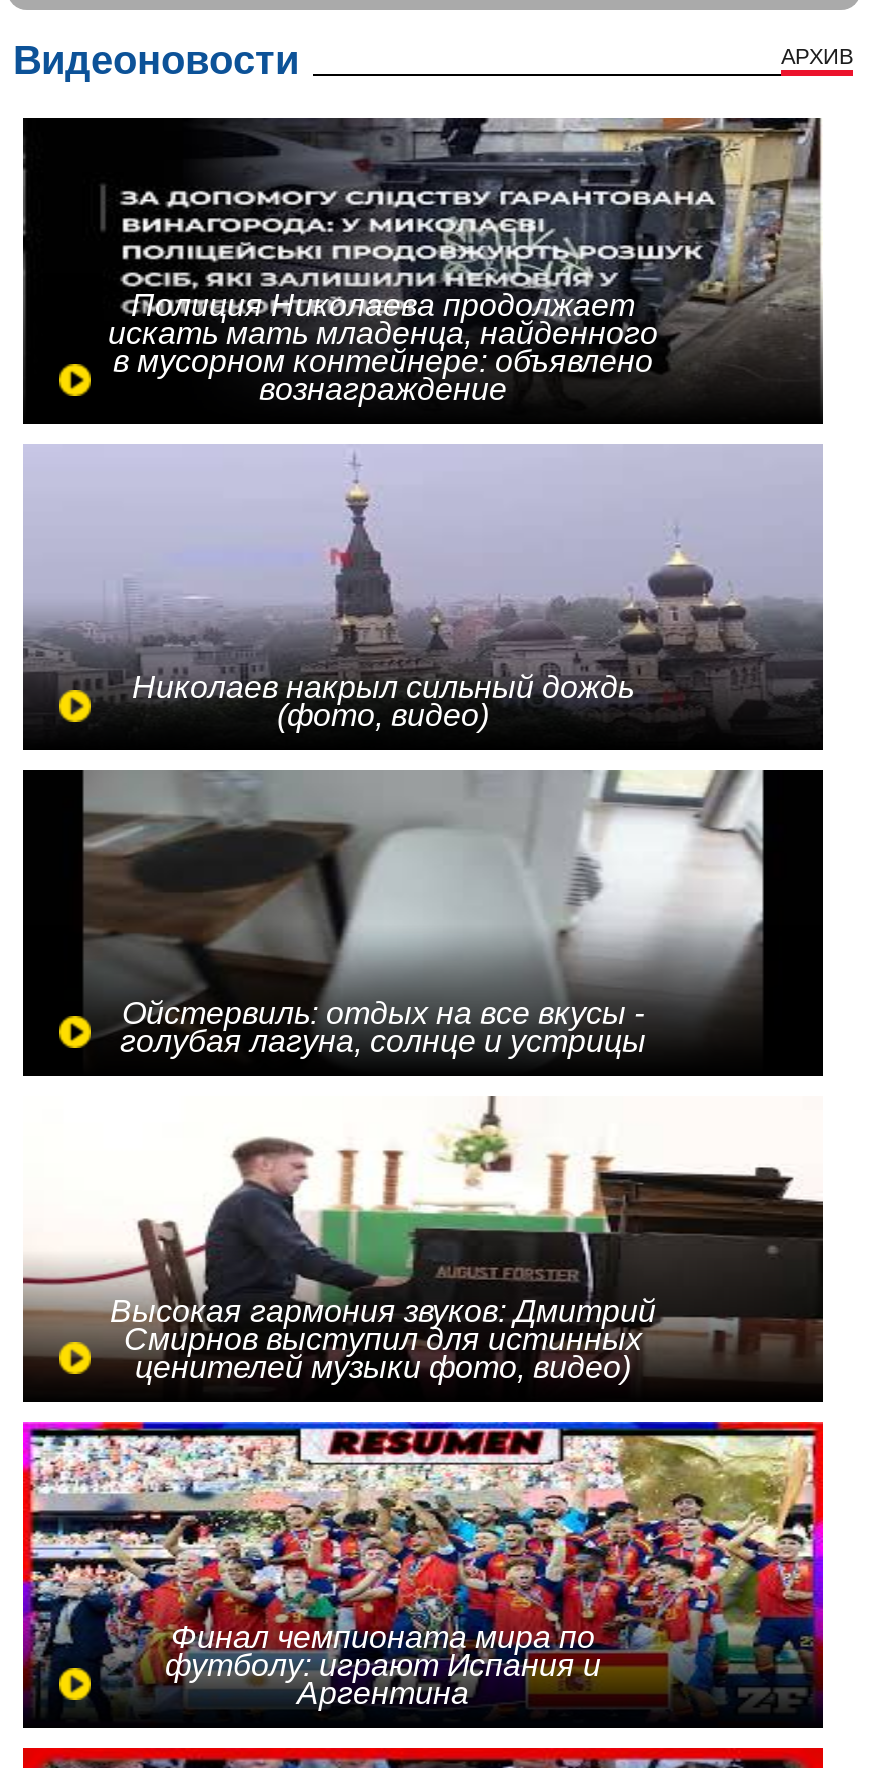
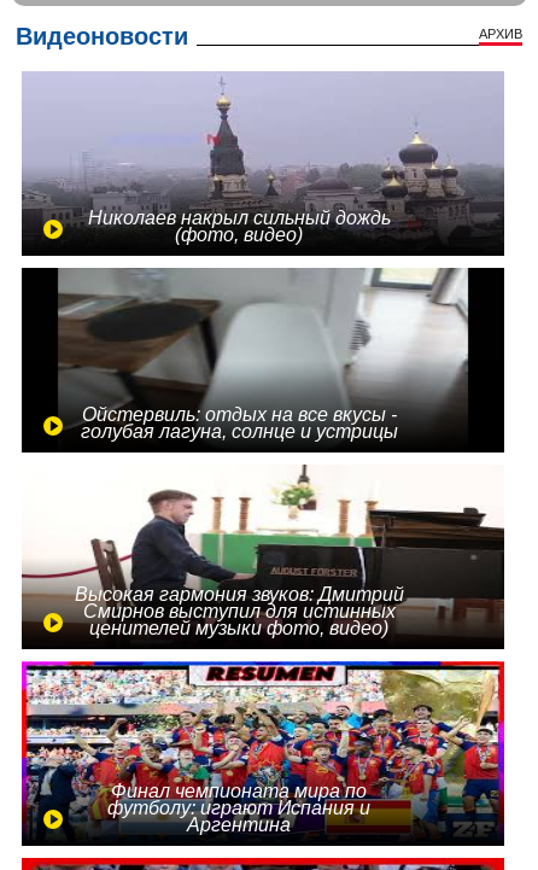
[21,116,823,407] [image] | Полиция Николаева продолжает | искать мать младенца, найденного | в мусорном контейнере: объявлено | вознаграждение -> none

